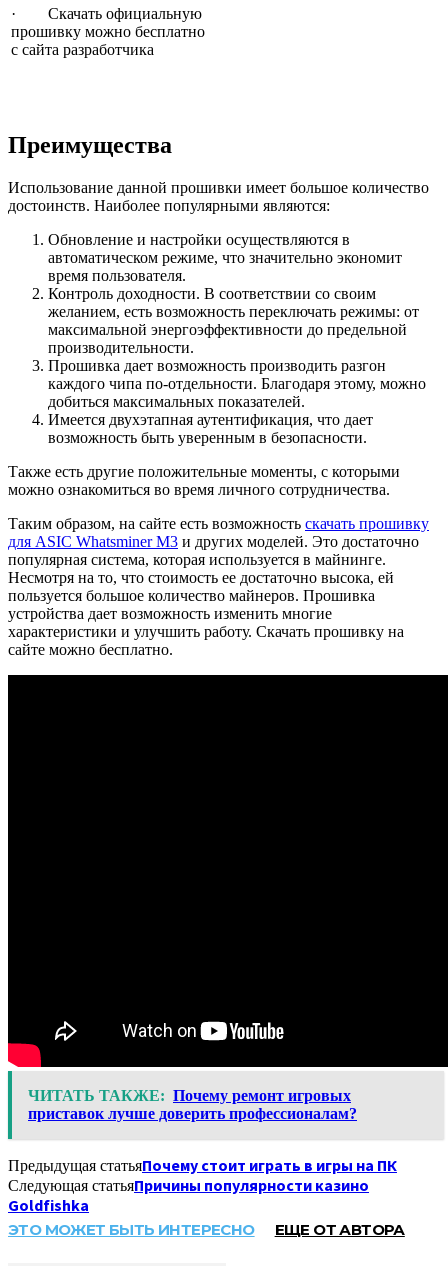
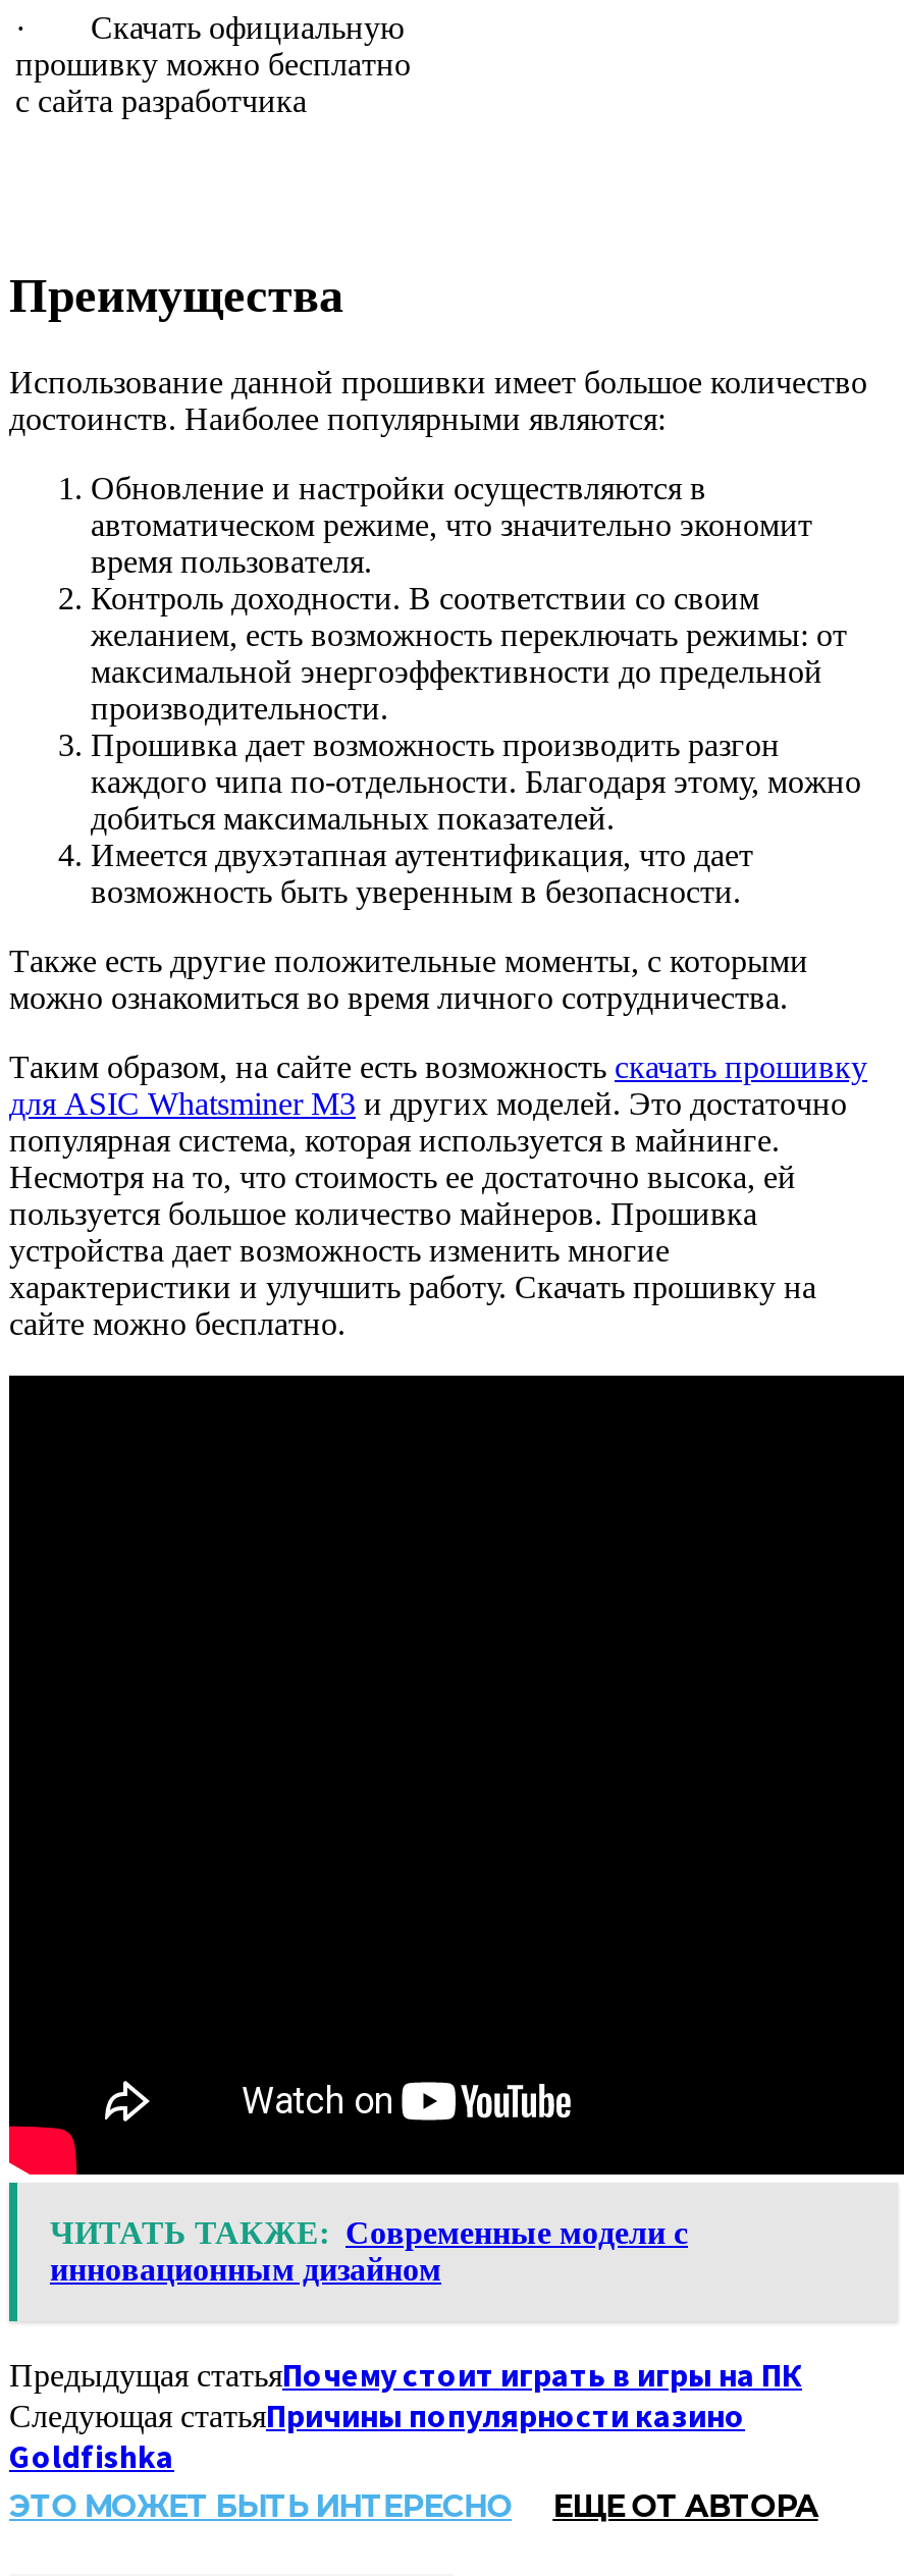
[28,1087,357,1122] ЧИТАТЬ ТАКЖЕ: Почему ремонт игровых | приставок лучше доверить профессионалам? -> [50,2215,688,2287] ЧИТАТЬ ТАКЖЕ: Современные модели с | инновационным дизайном

